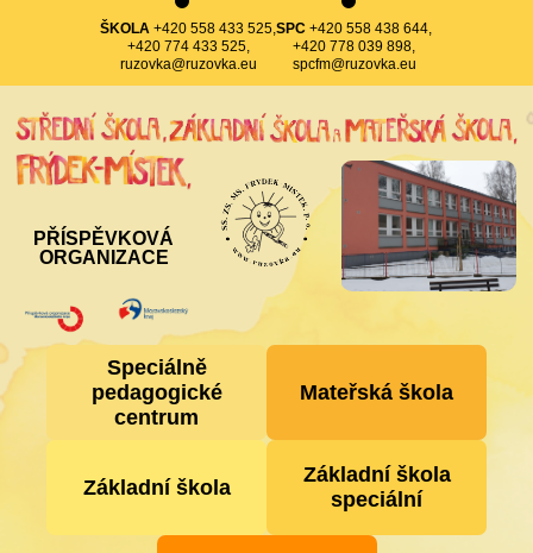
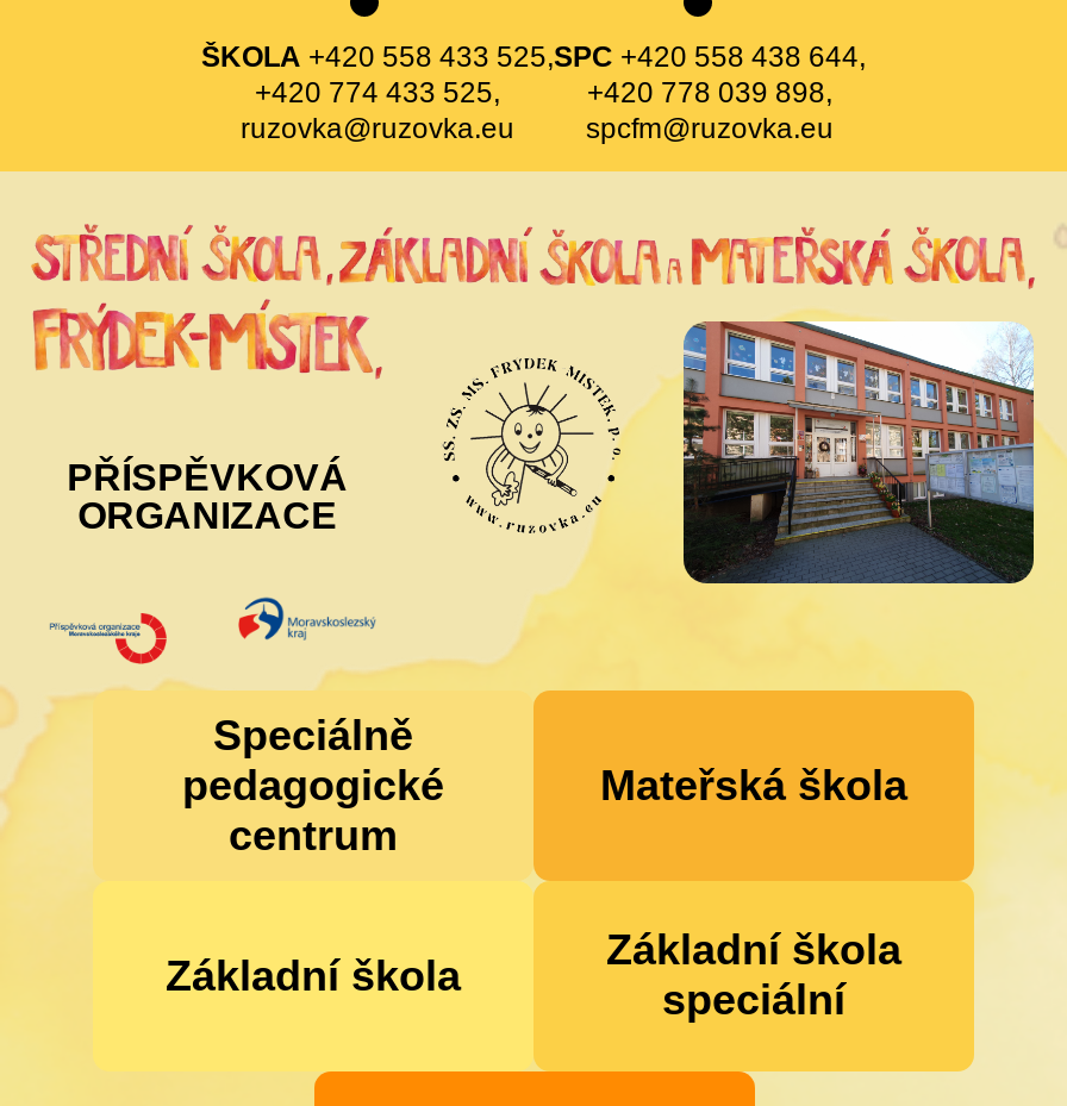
[340,159,518,293] [image] -> [681,319,1036,586] [image]

